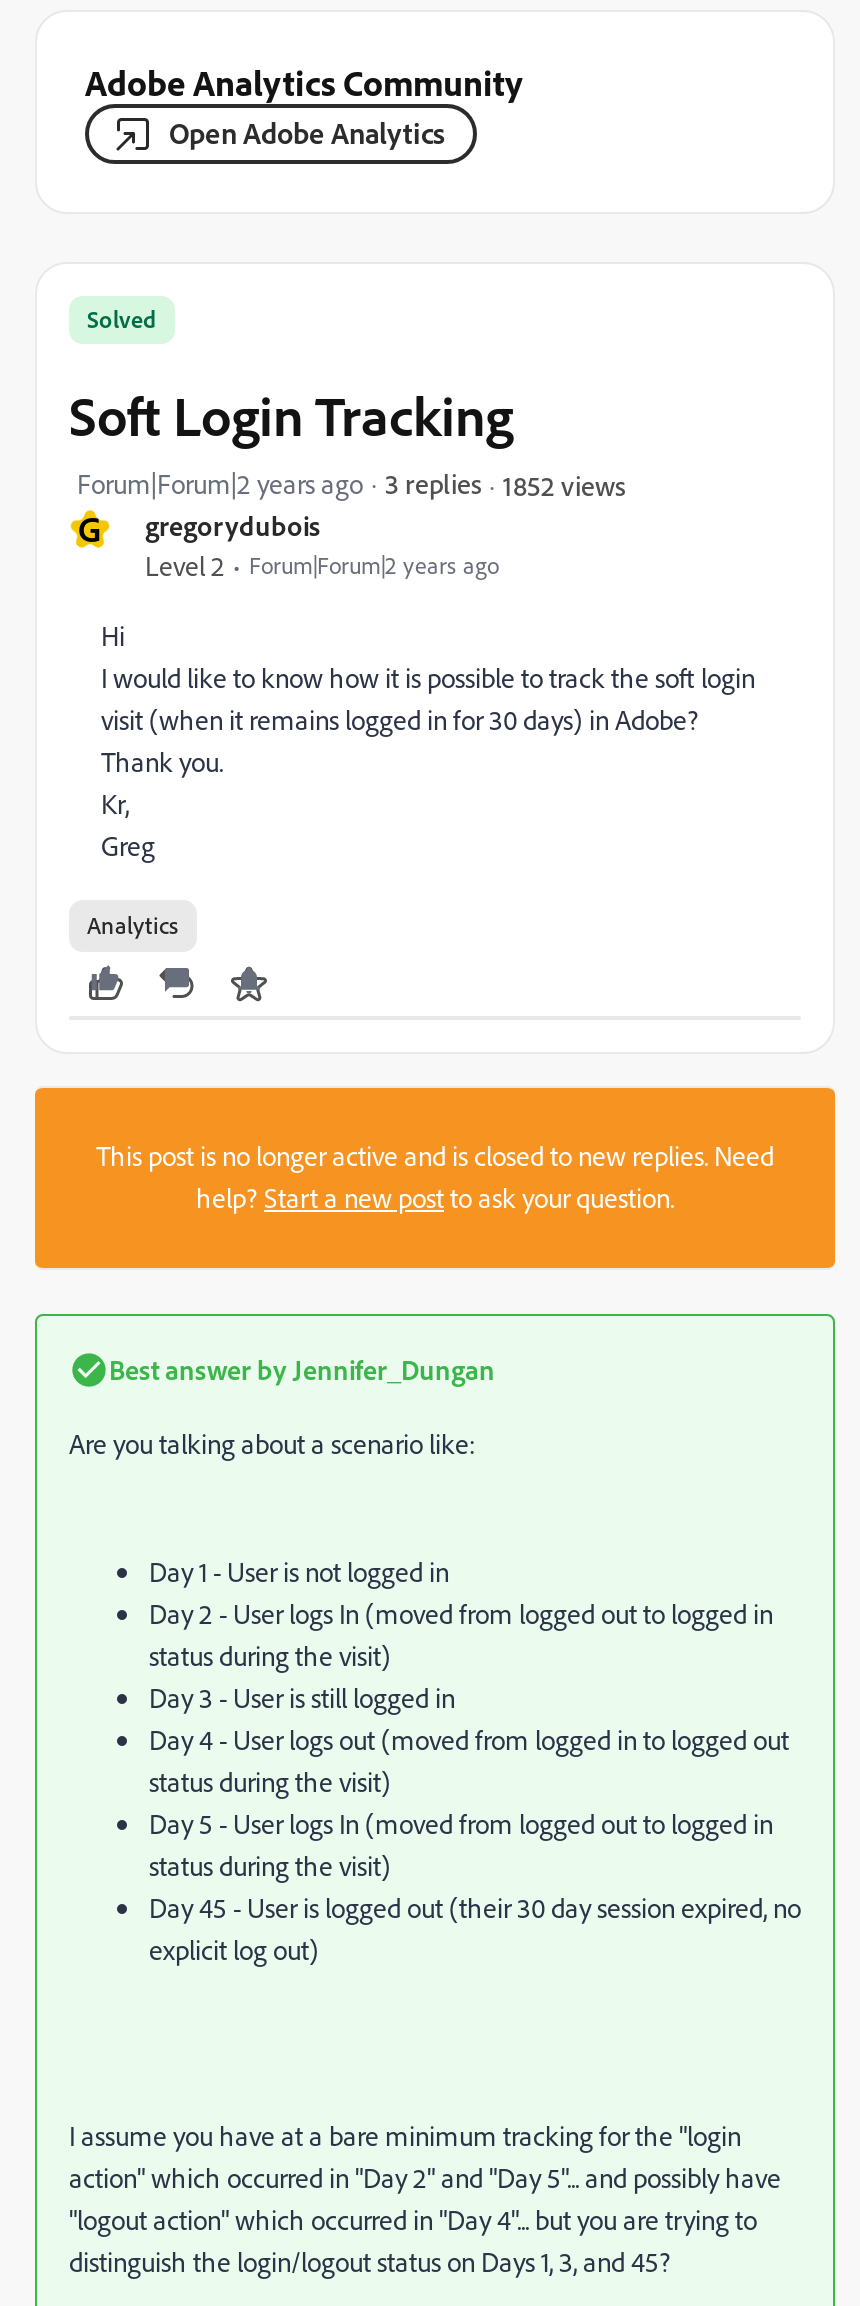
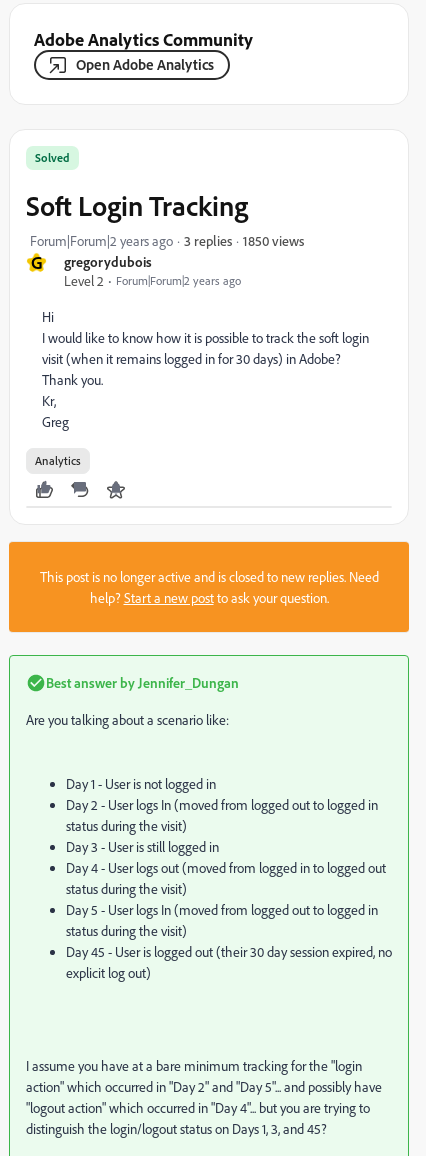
[503,467,625,501] 1852 views -> [243,231,304,248] 1850 views

